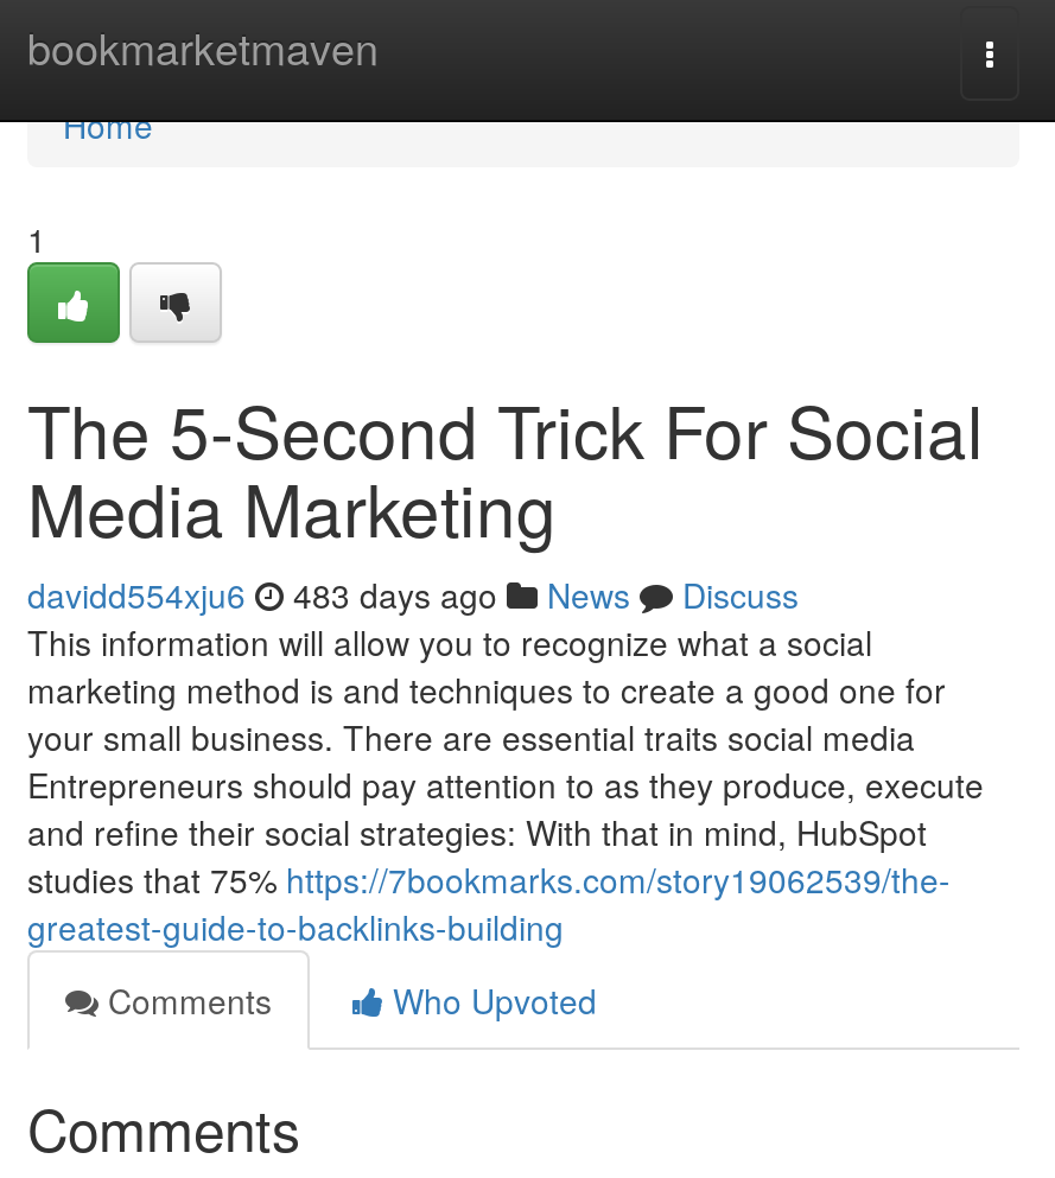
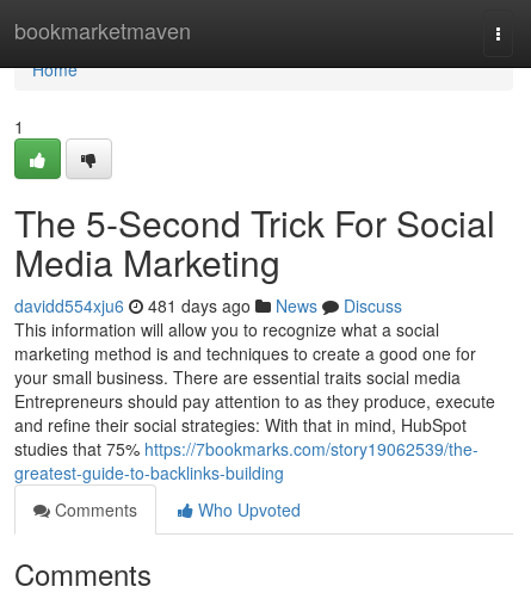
[27,571,799,618] davidd554xju6 483 days ago News Discuss -> [14,294,402,317] davidd554xju6 481 days ago News Discuss

